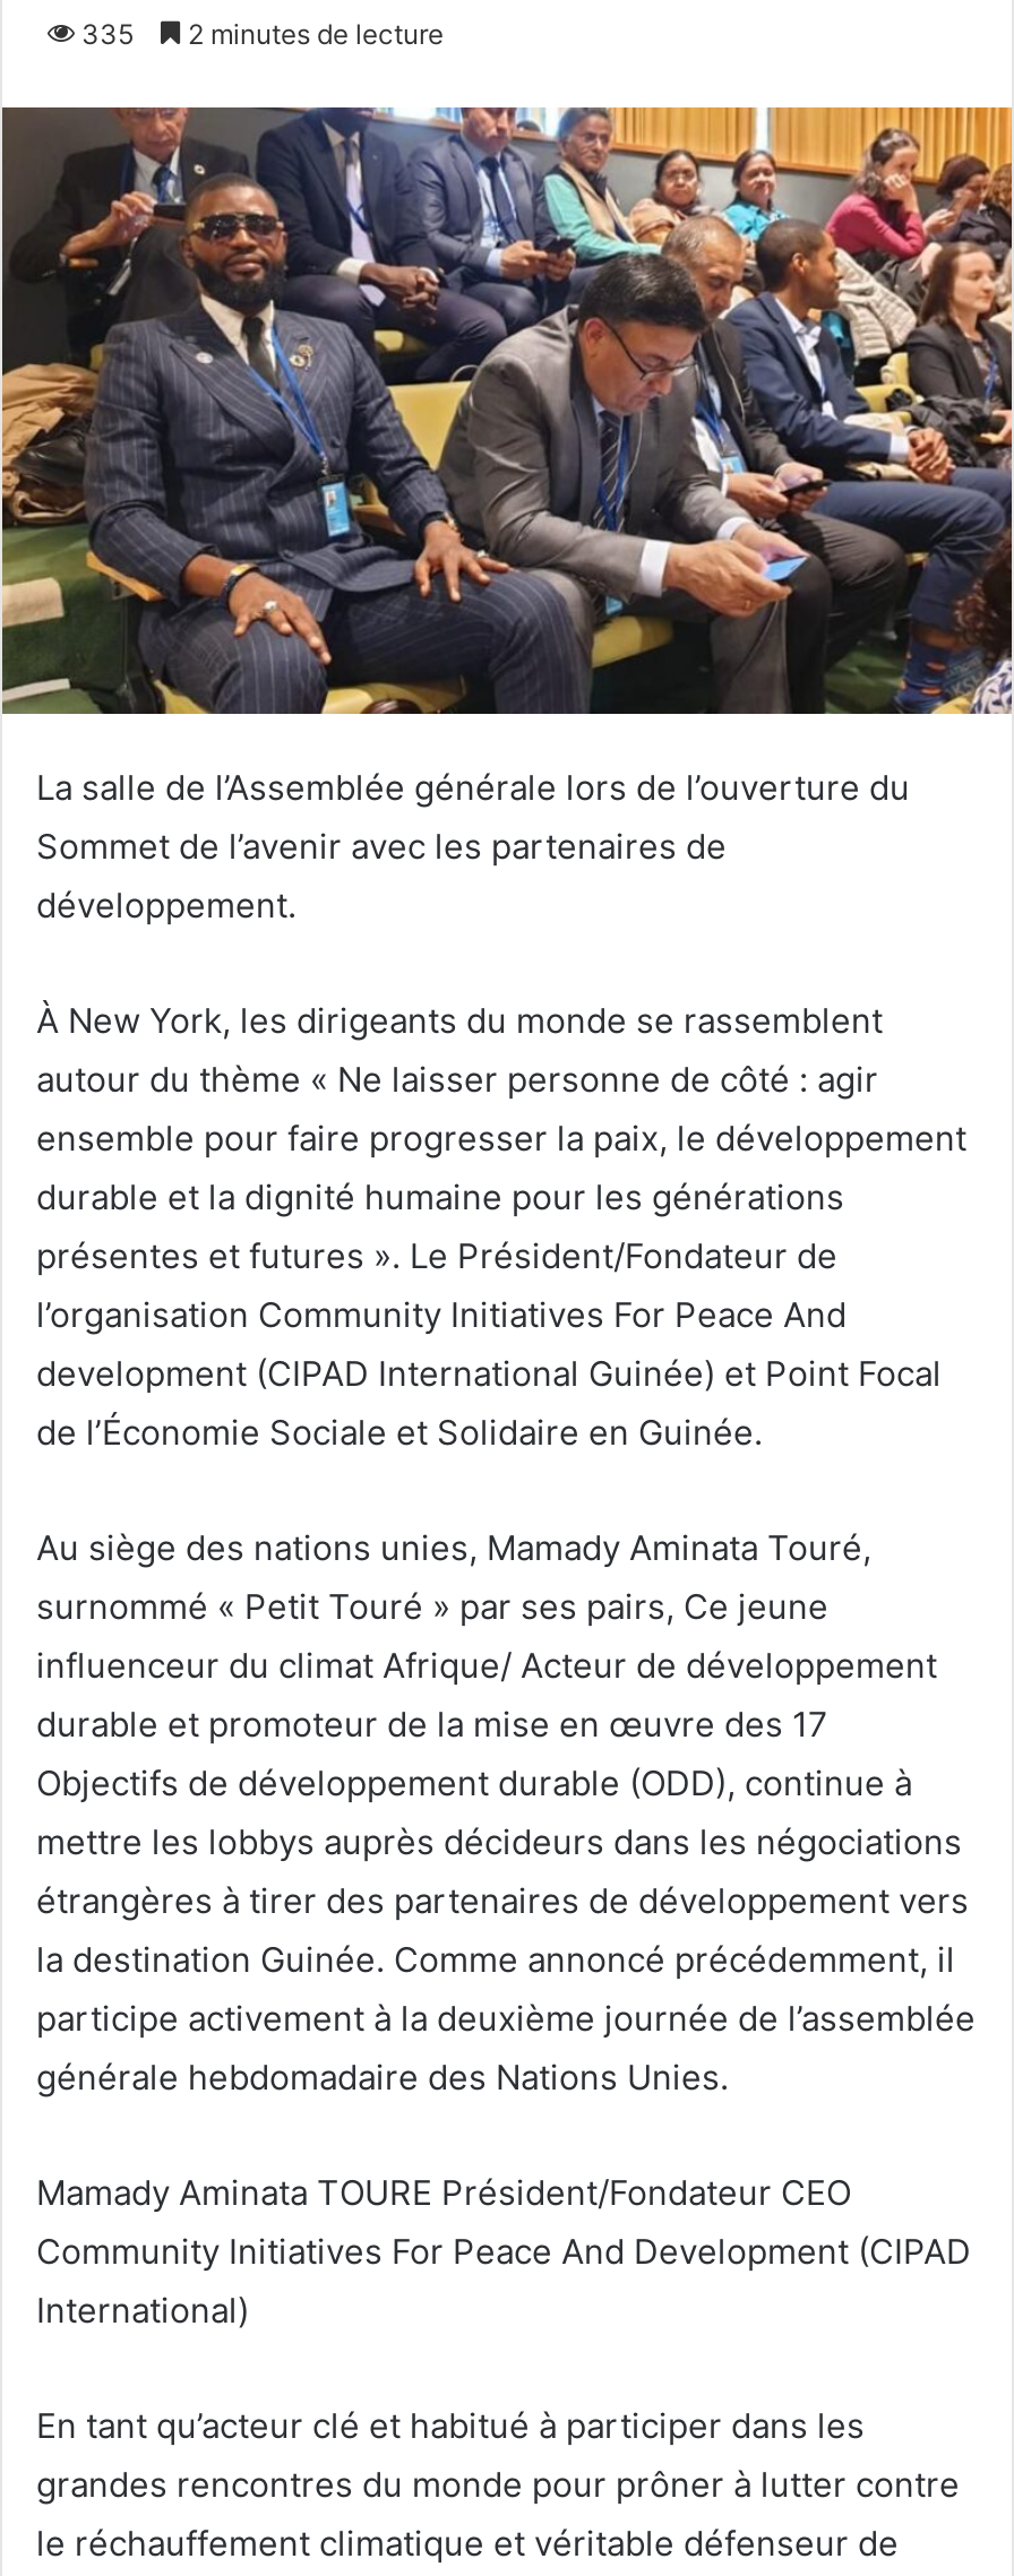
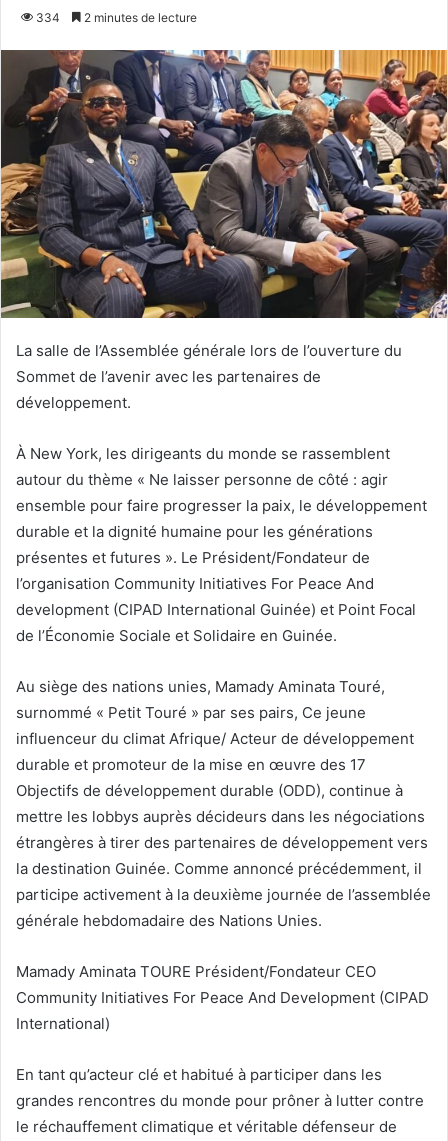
[75,16,444,50] 335 2 minutes de lecture -> [33,9,197,24] 334 2 minutes de lecture

